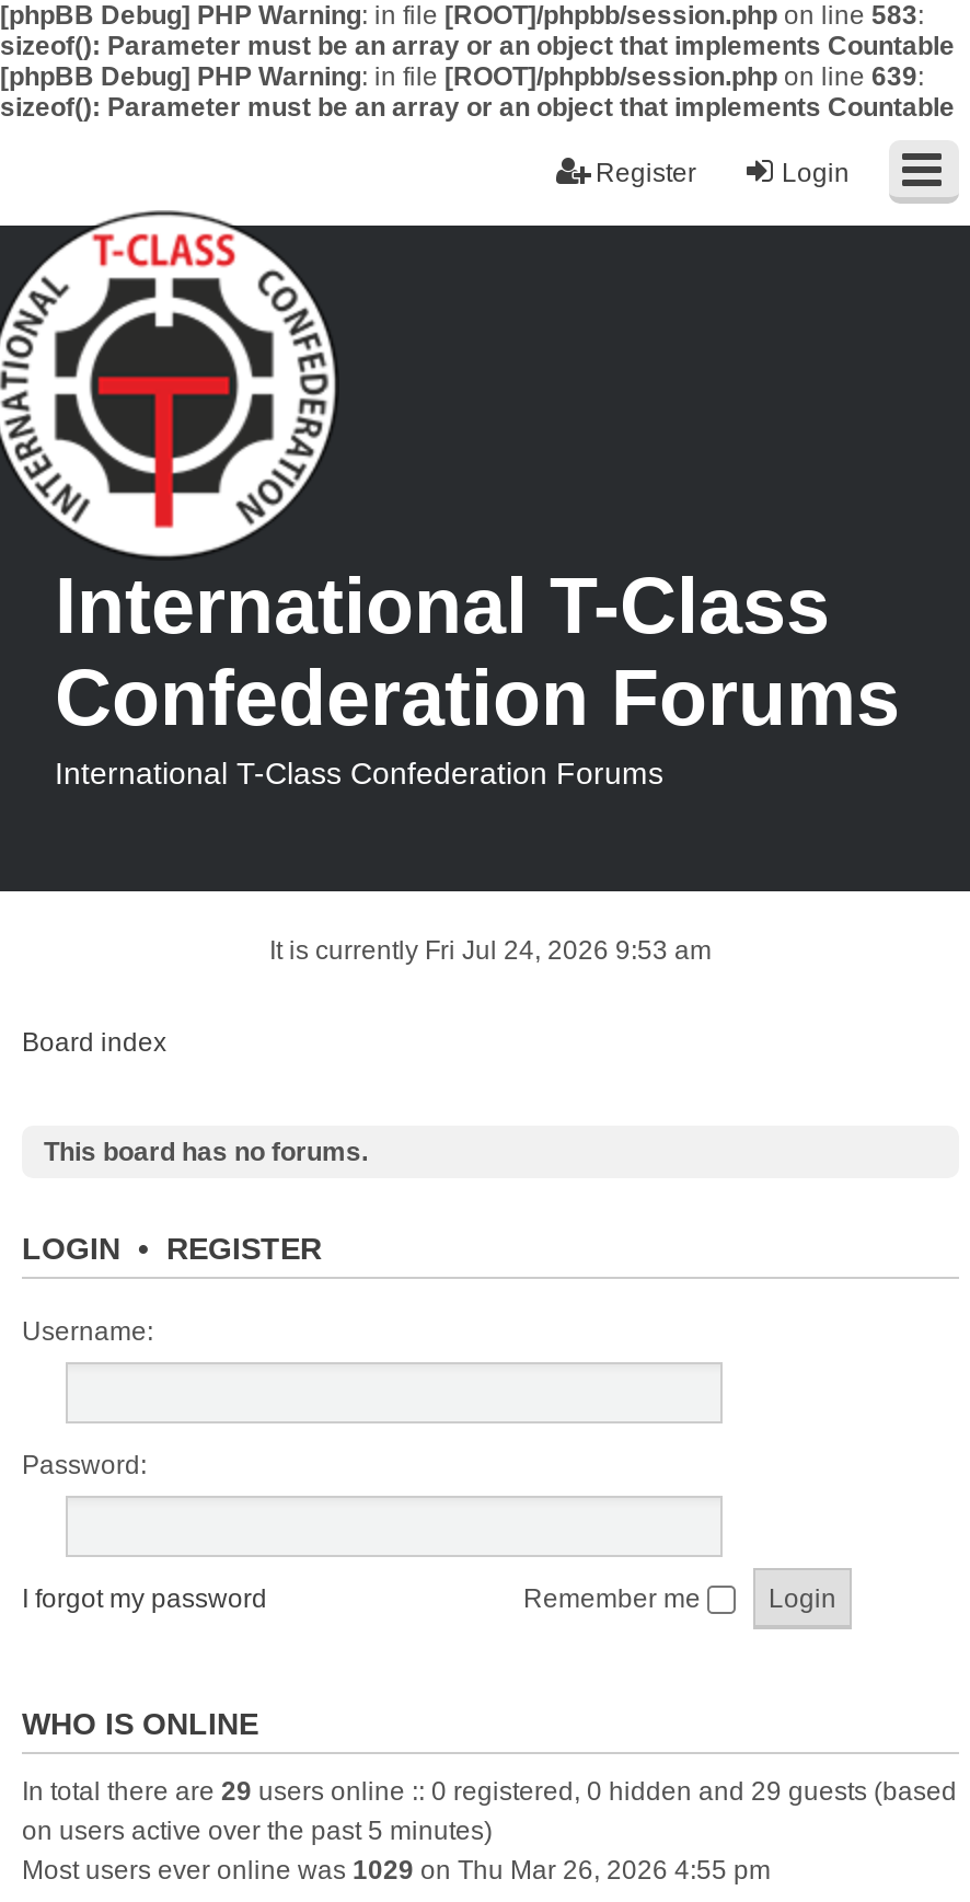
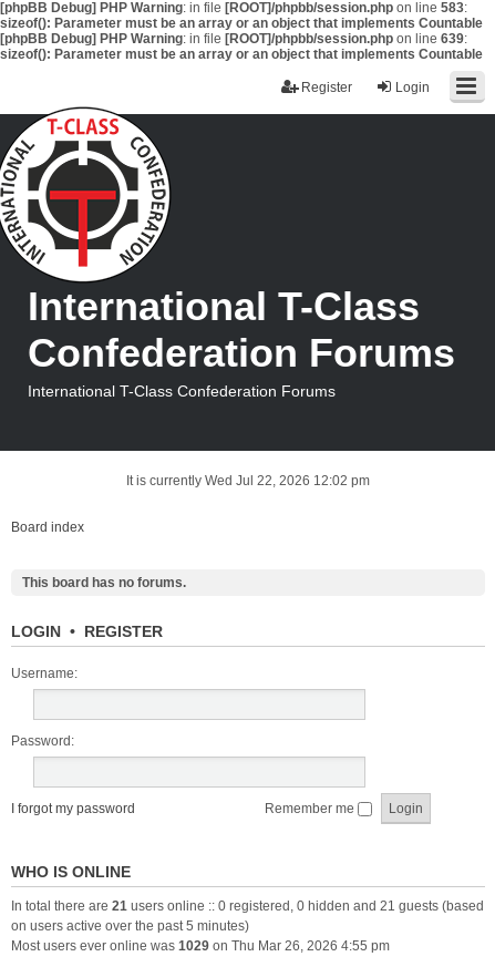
[269,935,712,966] It is currently Fri Jul 24, 2026 9:53 am -> [126,473,370,488] It is currently Wed Jul 22, 2026 12:02 pm
[22,1776,957,1807] In total there are 29 users online :: 0 registered, 0 hidden and 29 guests (based -> [11,898,484,914] In total there are 21 users online :: 0 registered, 0 hidden and 21 guests (based

